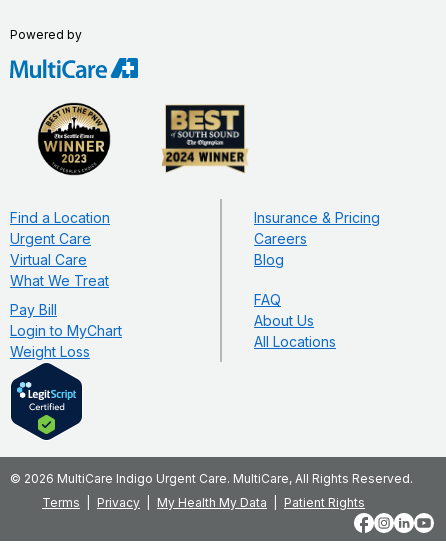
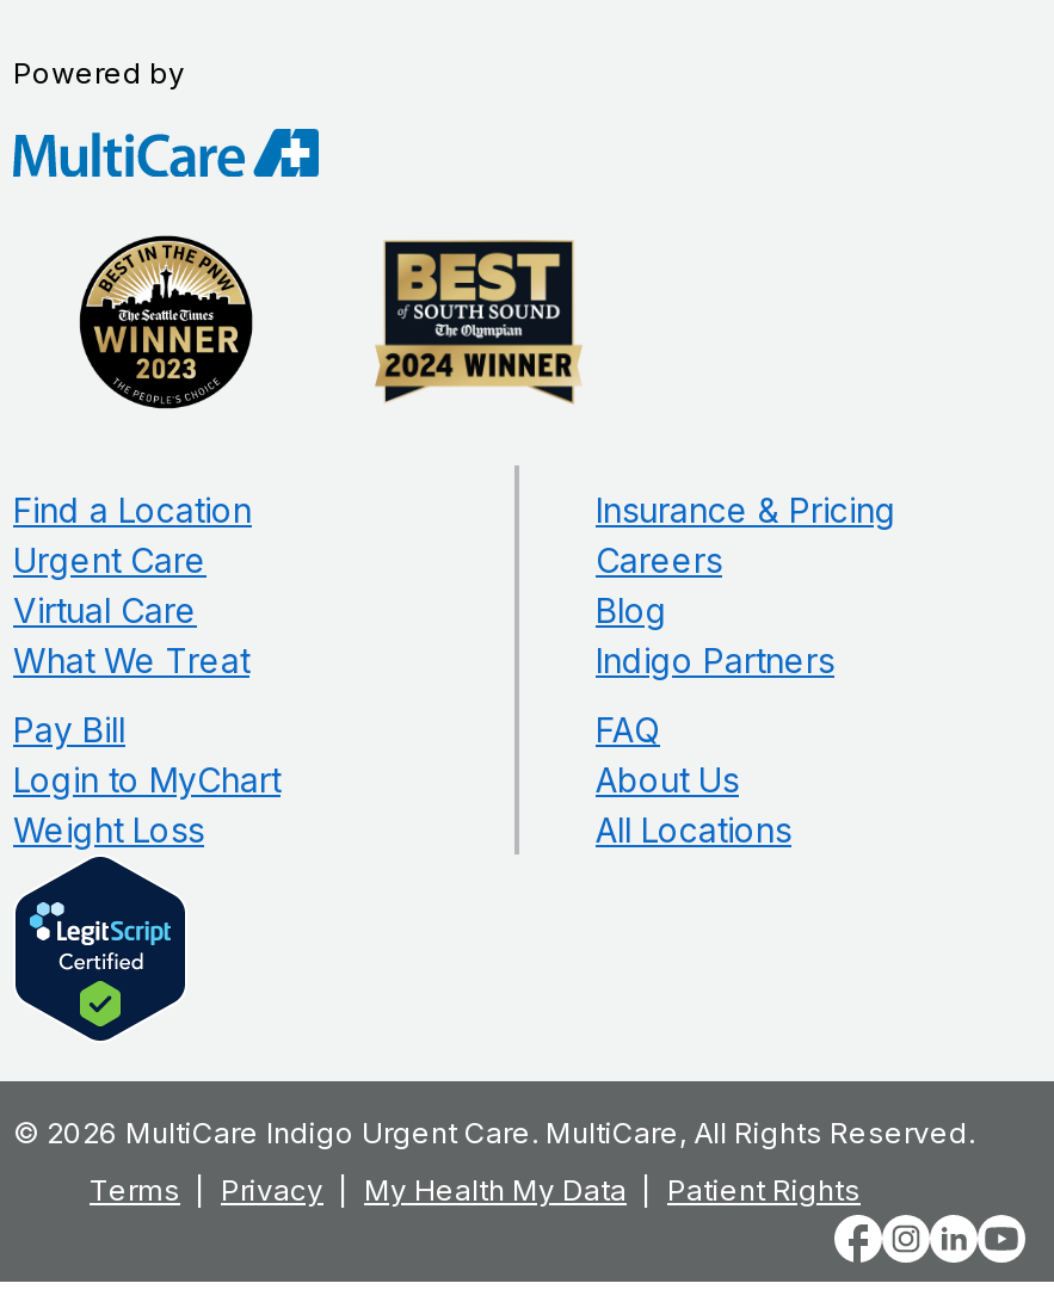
none -> [596,640,834,680] Indigo Partners

